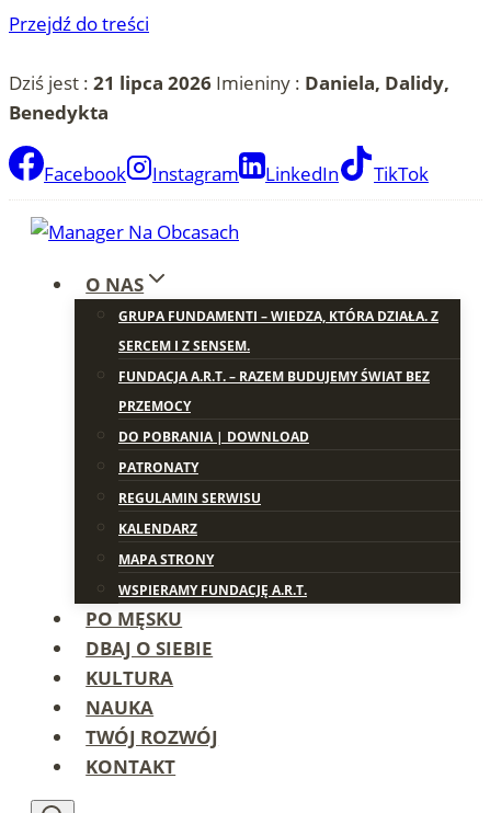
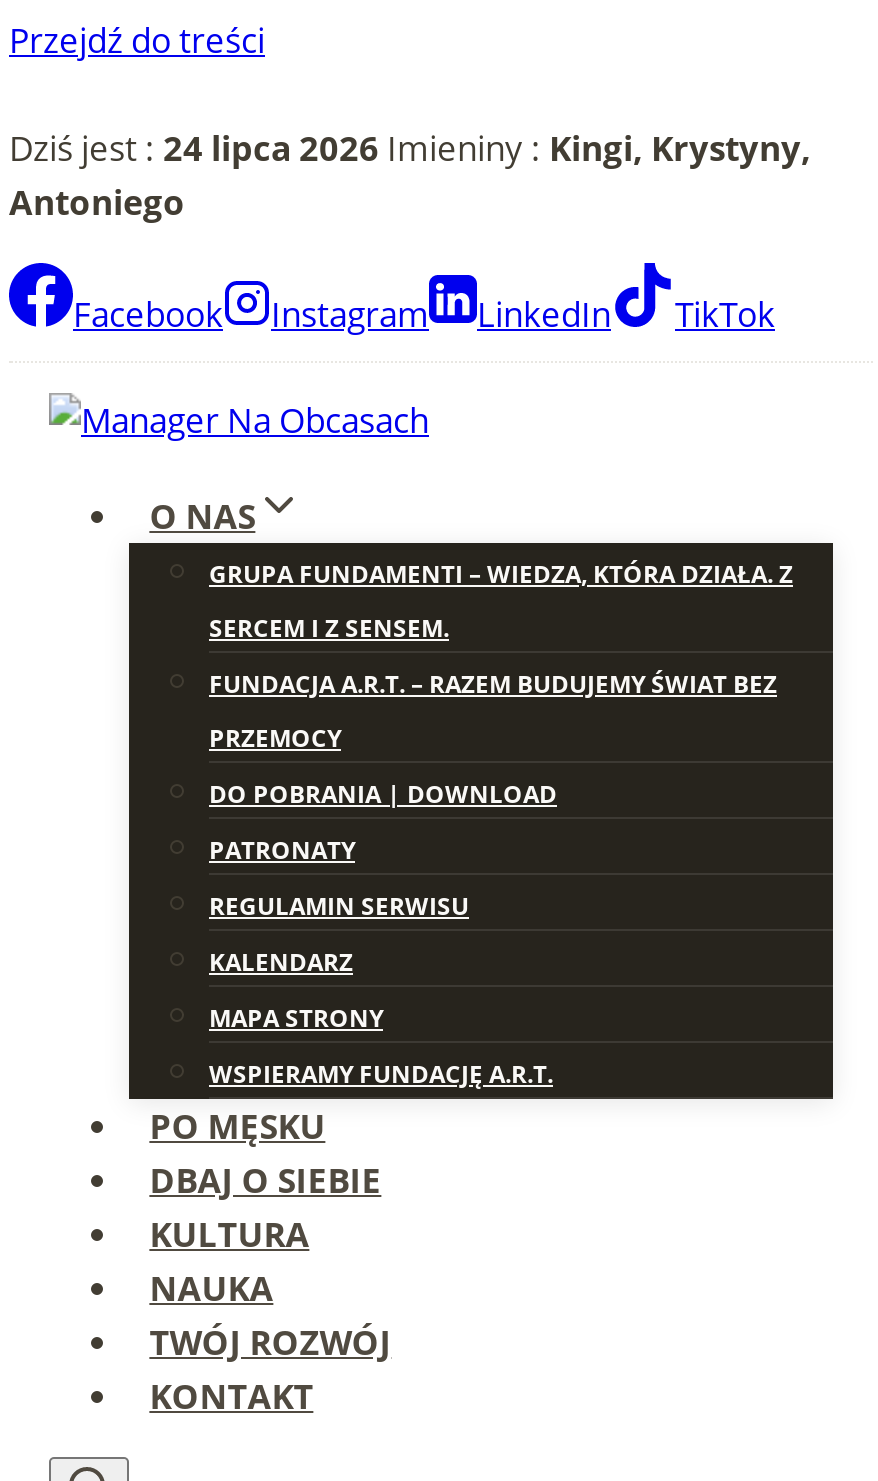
[9,70,449,125] Dziś jest : 21 lipca 2026 Imieniny : Daniela, Dalidy, | Benedykta -> [9,125,811,225] Dziś jest : 24 lipca 2026 Imieniny : Kingi, Krystyny, | Antoniego

